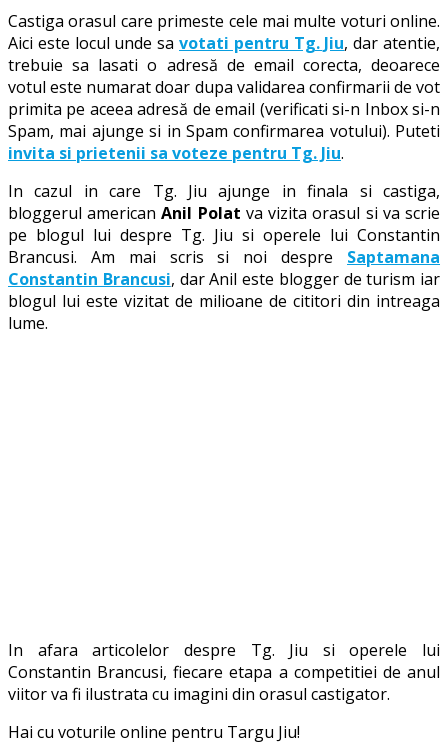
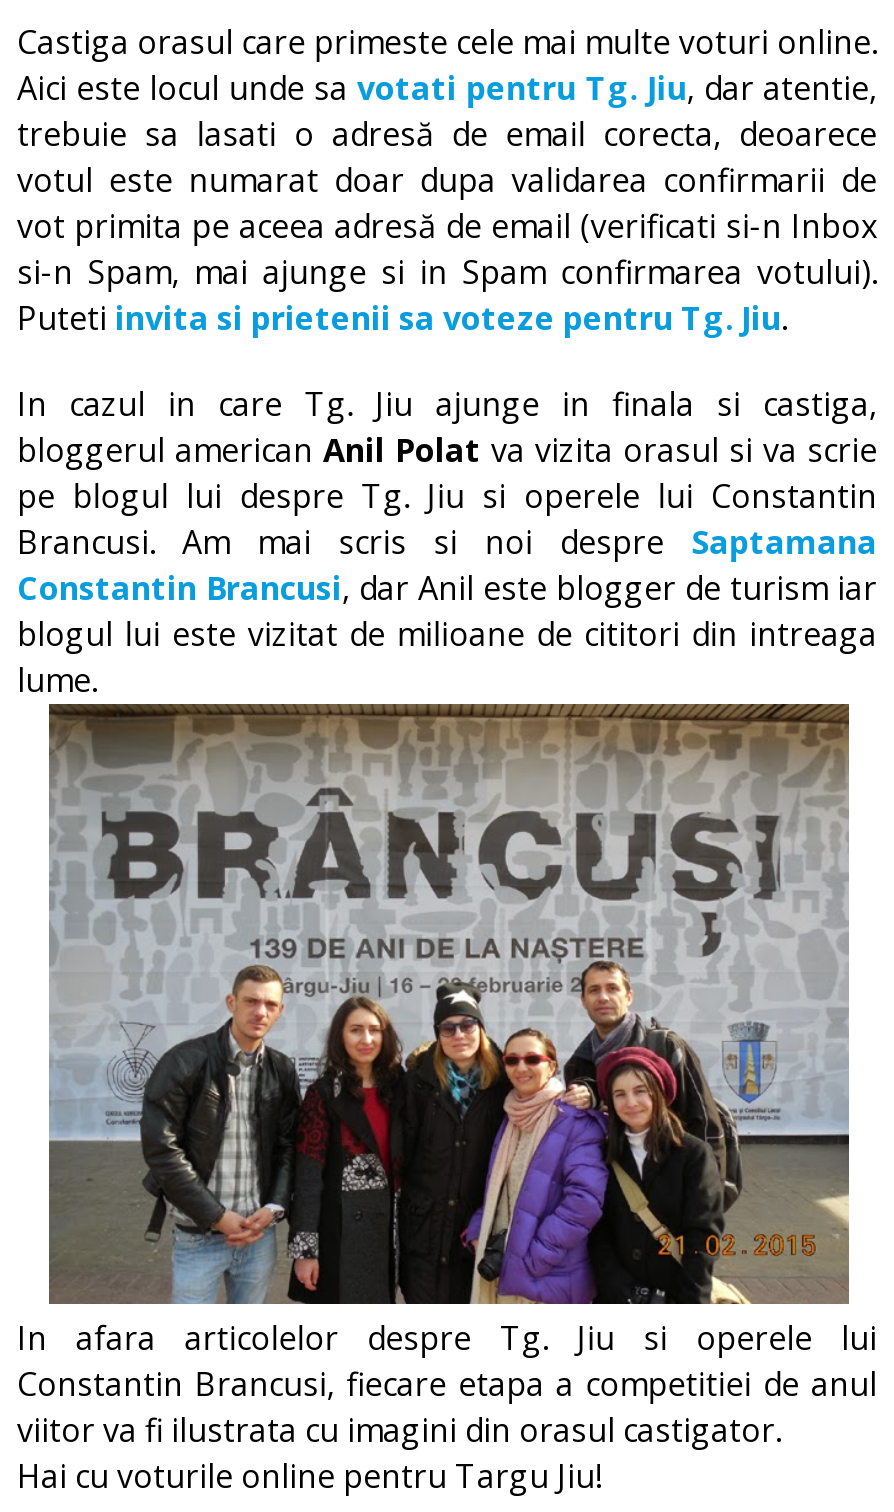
none -> [47,702,851,1306] [image]
moved [8,683,390,705] -> [17,1409,781,1453]: viitor va fi ilustrata cu imagini din orasul castigator.

